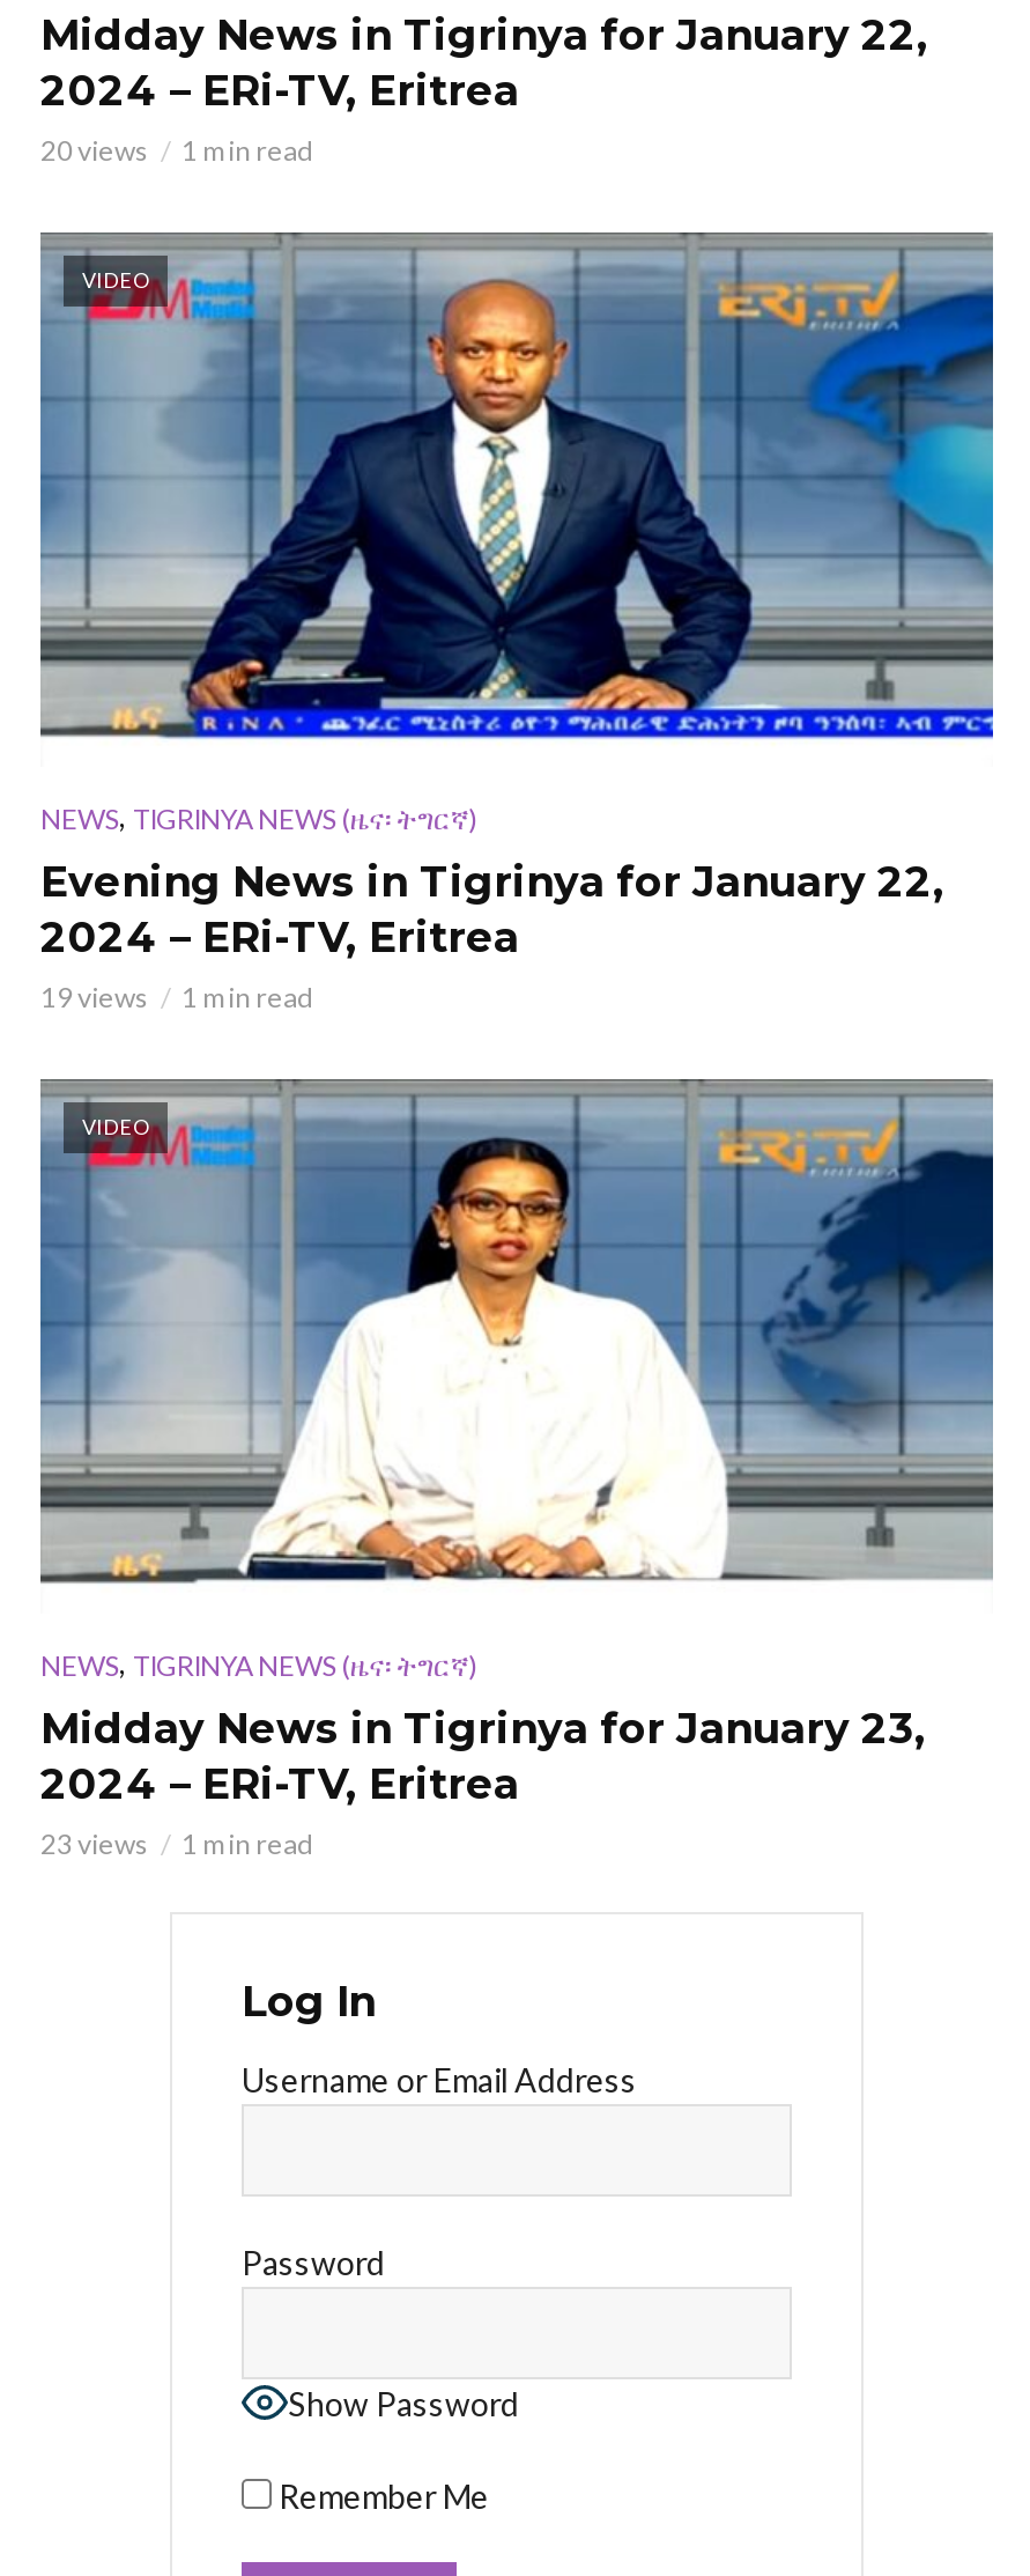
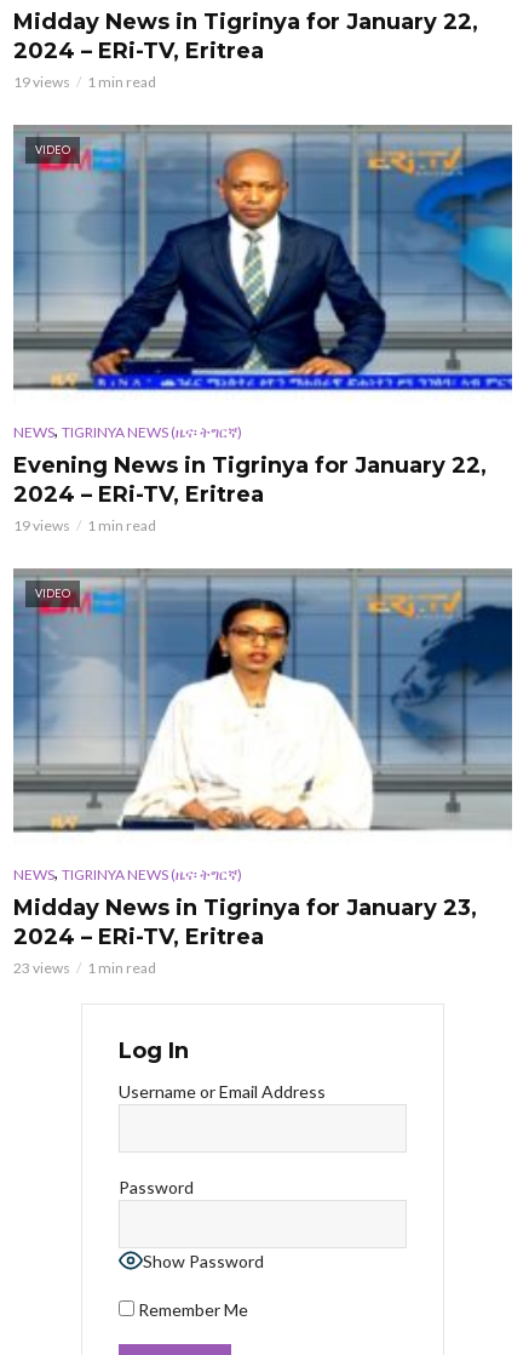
[40,133,313,167] 20 views 1 min read -> [13,73,156,91] 19 views 1 min read

